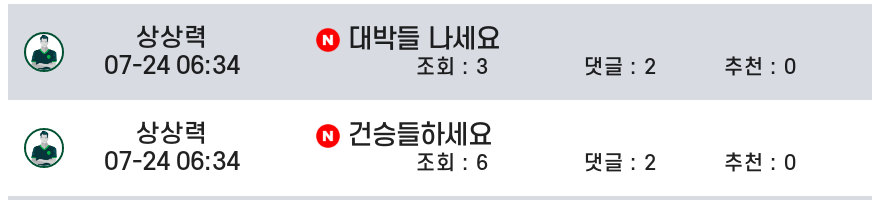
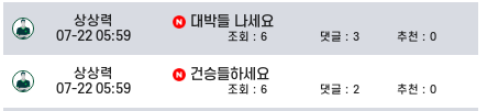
[104,52,240,80] 07-24 06:34 -> [56,29,131,44] 07-22 05:59
[416,56,488,80] 조회 : 3 -> [228,31,267,44] 조회 : 6
[584,56,656,80] 댓글 : 2 -> [320,31,359,44] 댓글 : 3
[104,148,240,176] 07-24 06:34 -> [56,81,131,97] 07-22 05:59

